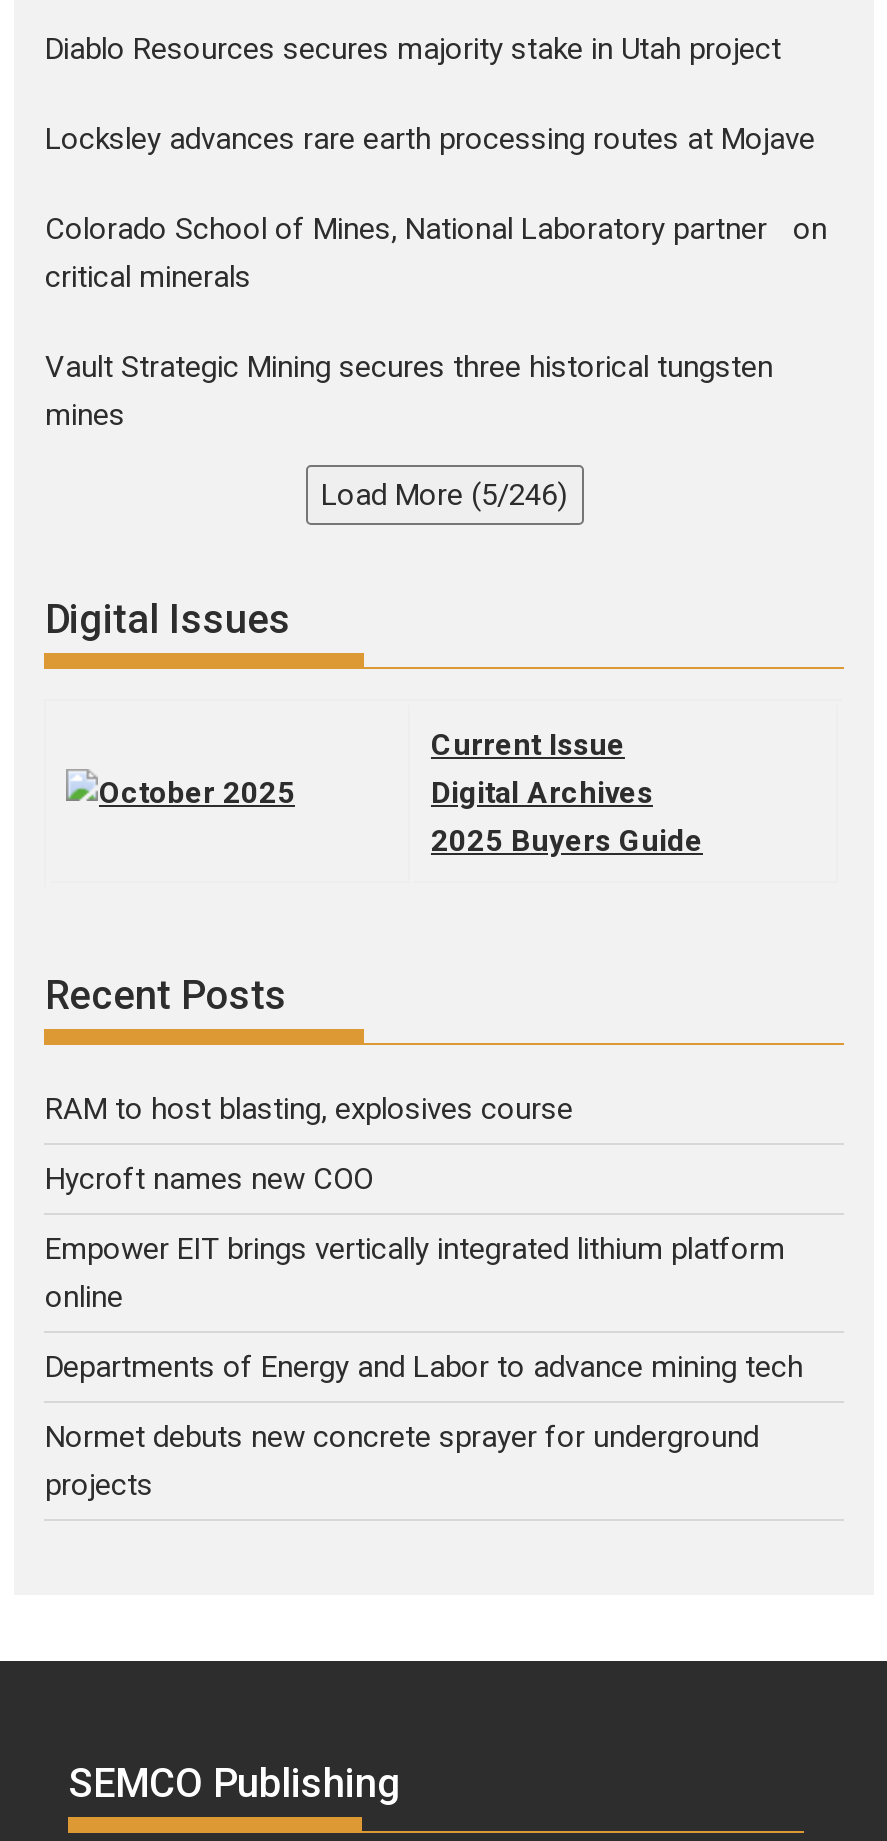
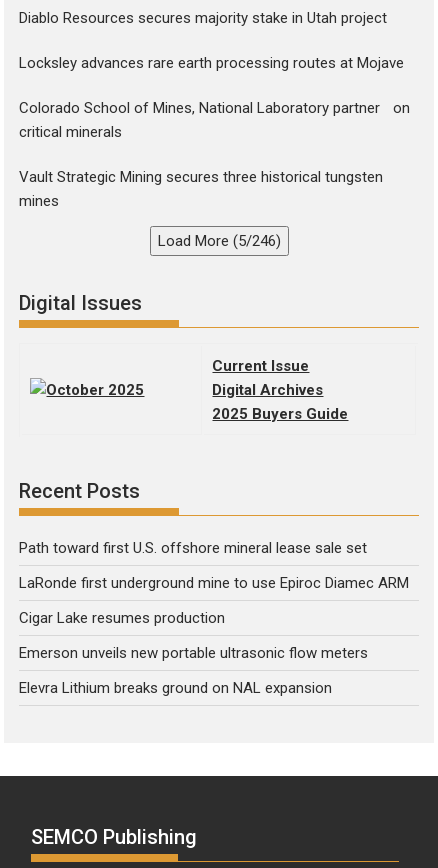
[45,1091,573,1127] RAM to host blasting, explosives course -> [19,539,371,557] Path toward first U.S. offshore mineral lease sale set
[45,1161,373,1197] Hycroft names new COO -> [19,574,413,592] LaRonde first underground mine to use Epiroc Diamec ARM
[45,1231,785,1315] Empower EIT brings vertically integrated lithium platform | online -> [19,609,225,627] Cigar Lake resumes production
[45,1349,803,1385] Departments of Energy and Labor to advance mining tech -> [19,644,368,662] Emerson unveils new portable ultrasonic flow meters
[45,1419,759,1503] Normet debuts new concrete sprayer for underground | projects -> [19,679,332,697] Elevra Lithium breaks ground on NAL expansion

